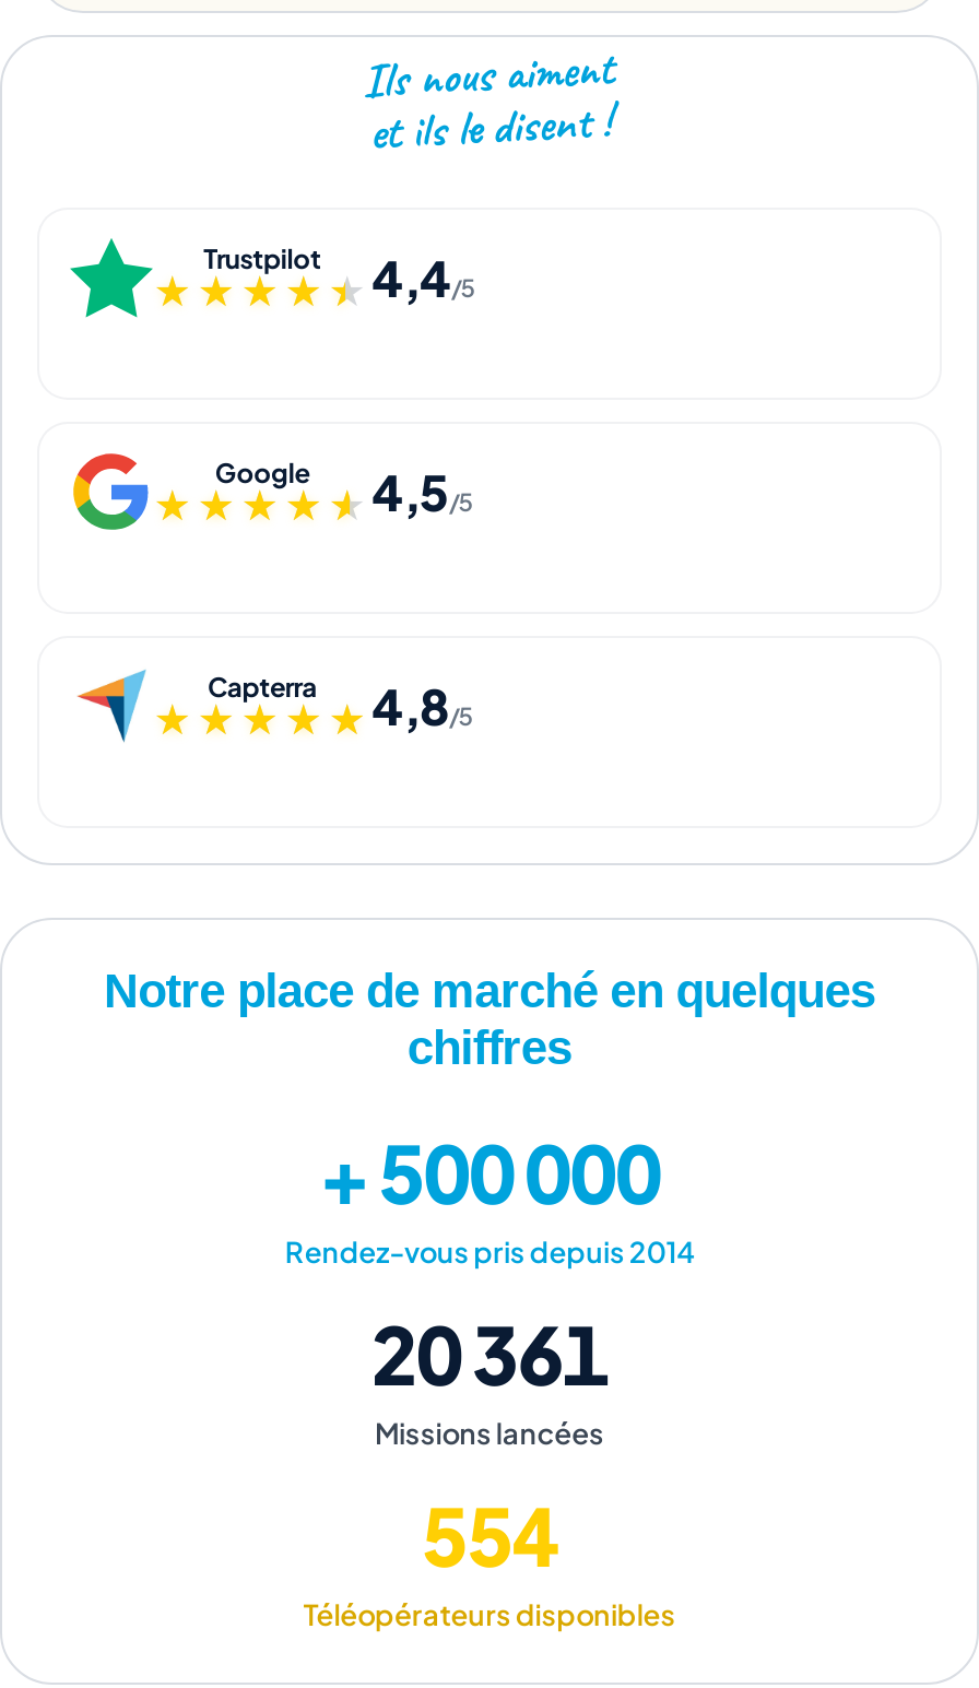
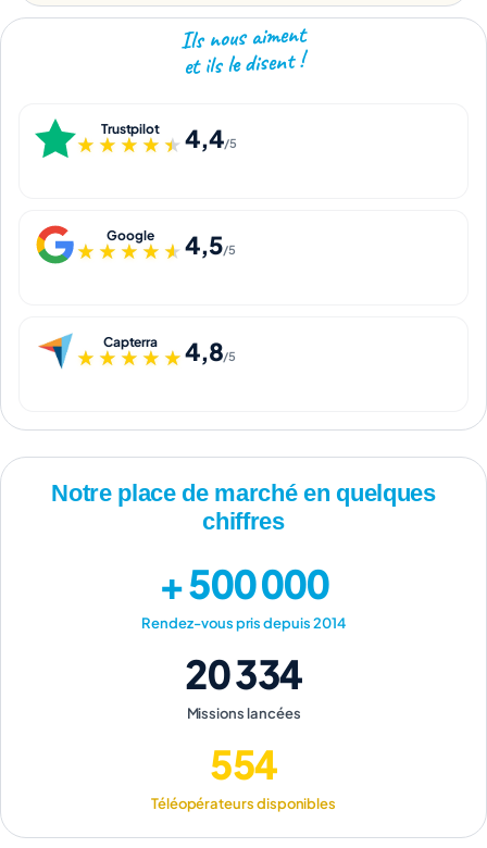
[371,1305,608,1403] 20 361 -> [185,649,302,698] 20 334

